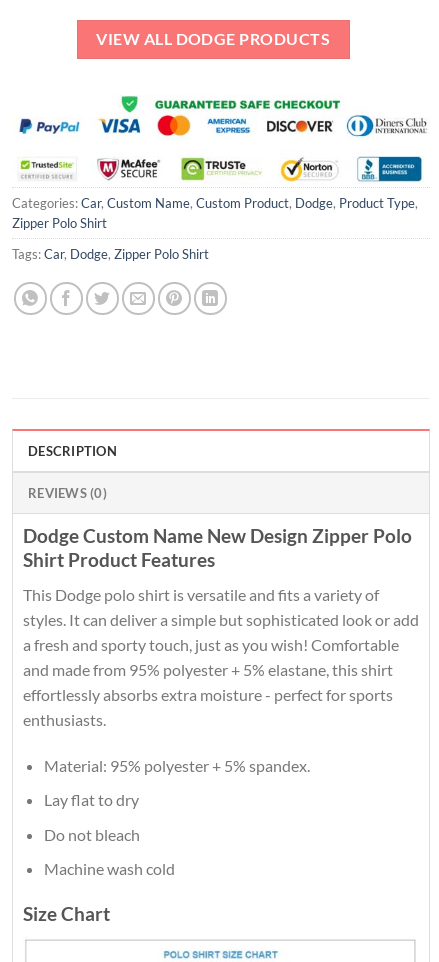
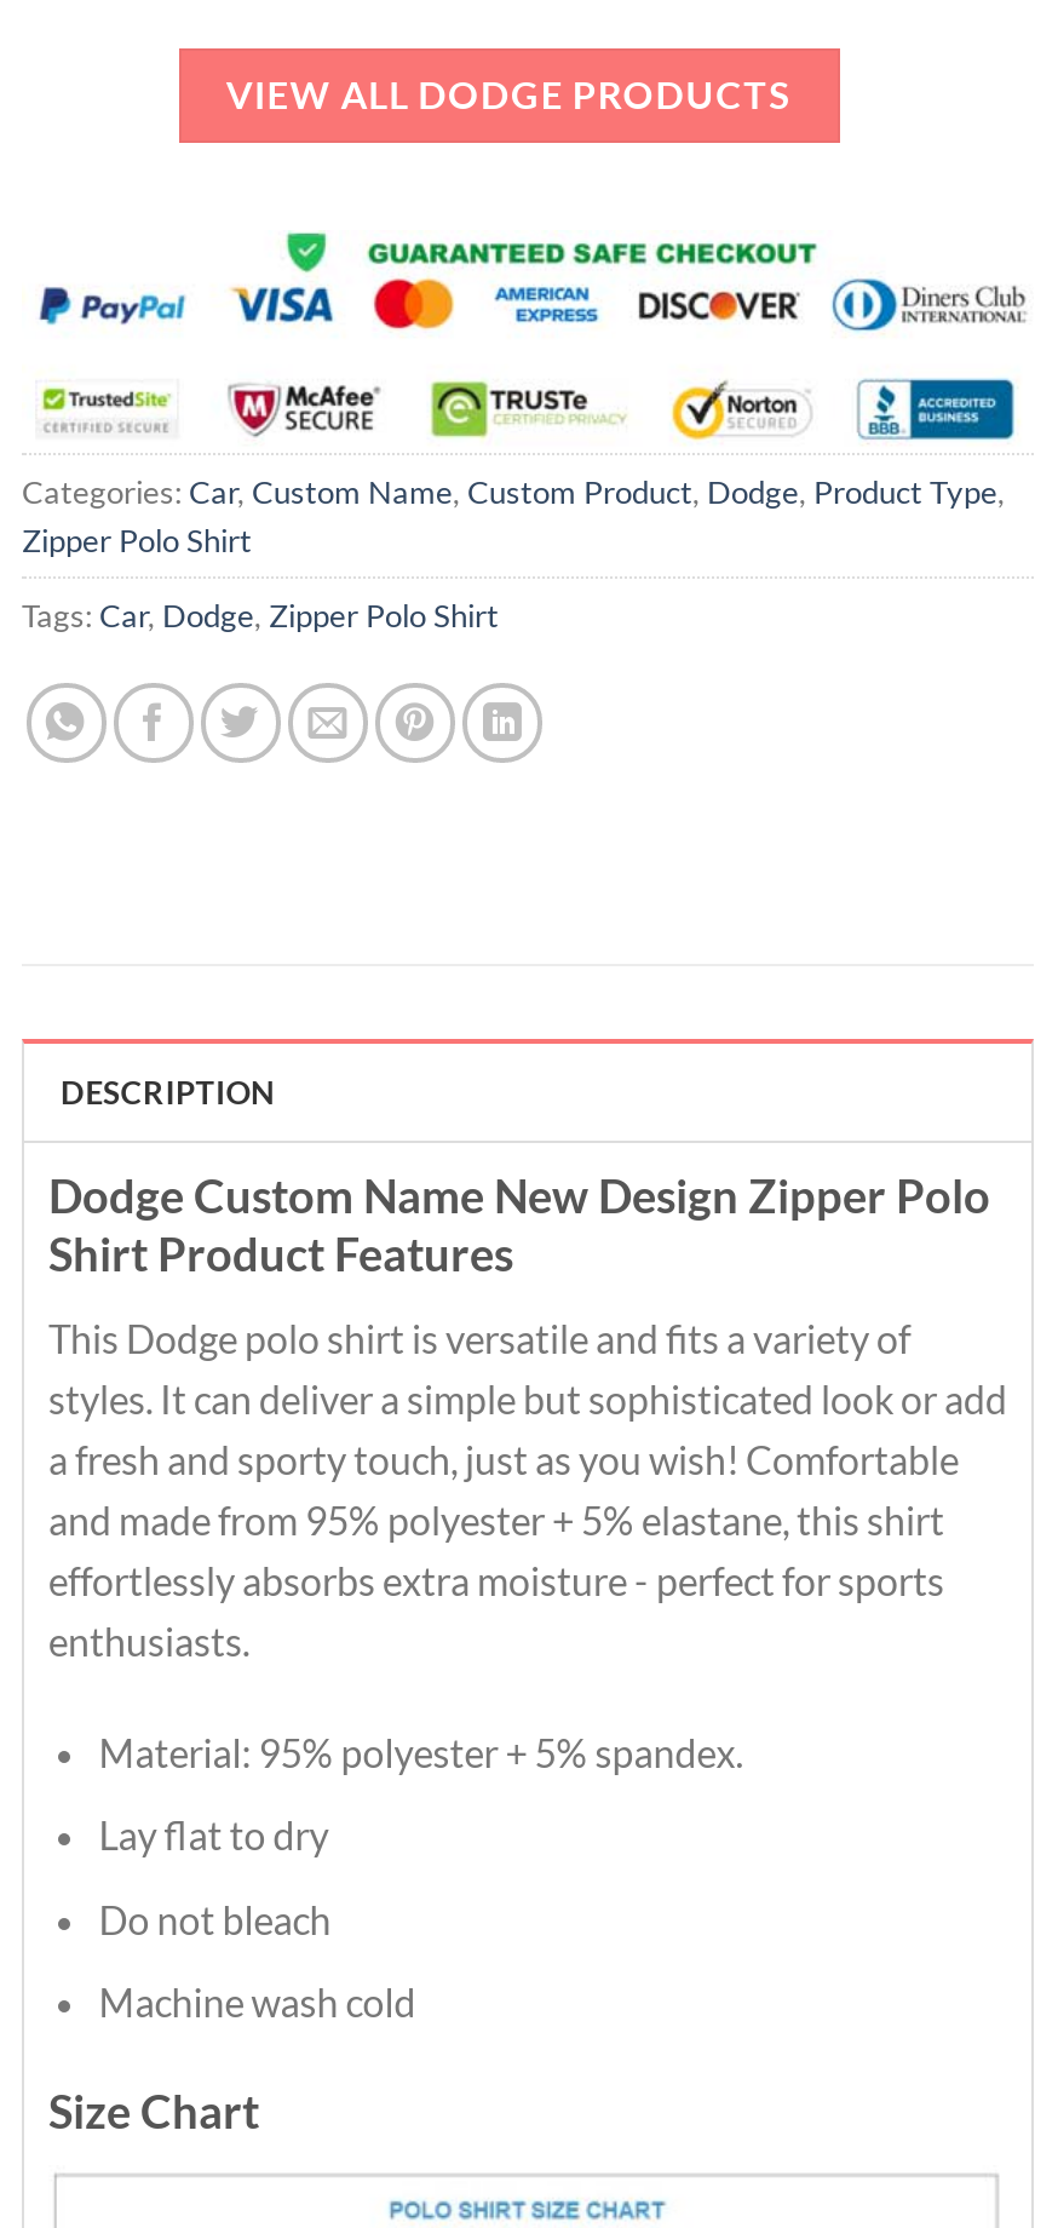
[28,485,107,501] REVIEWS (0) -> none

